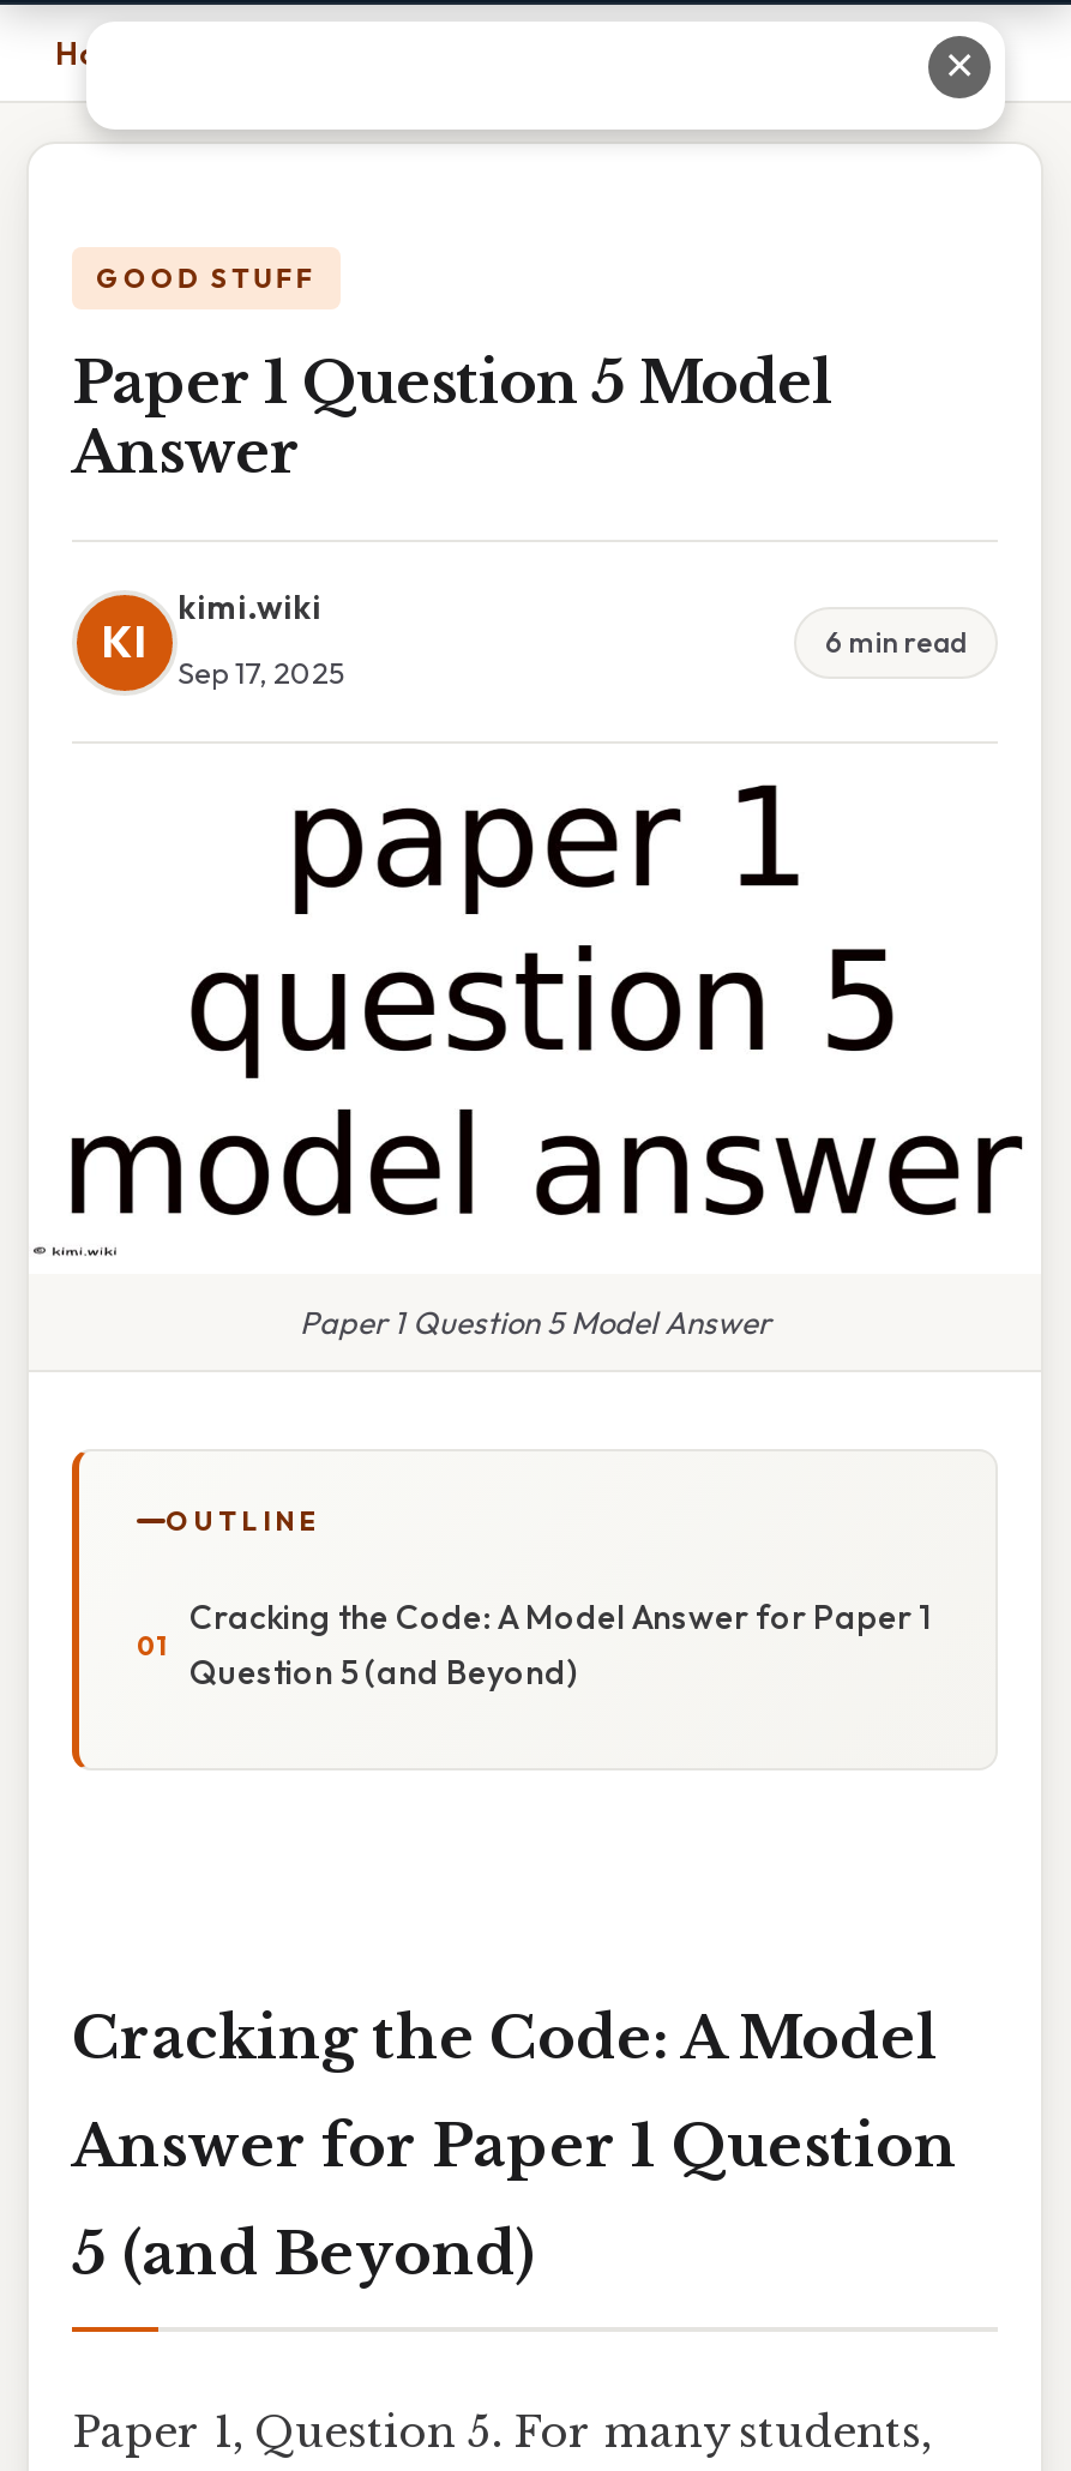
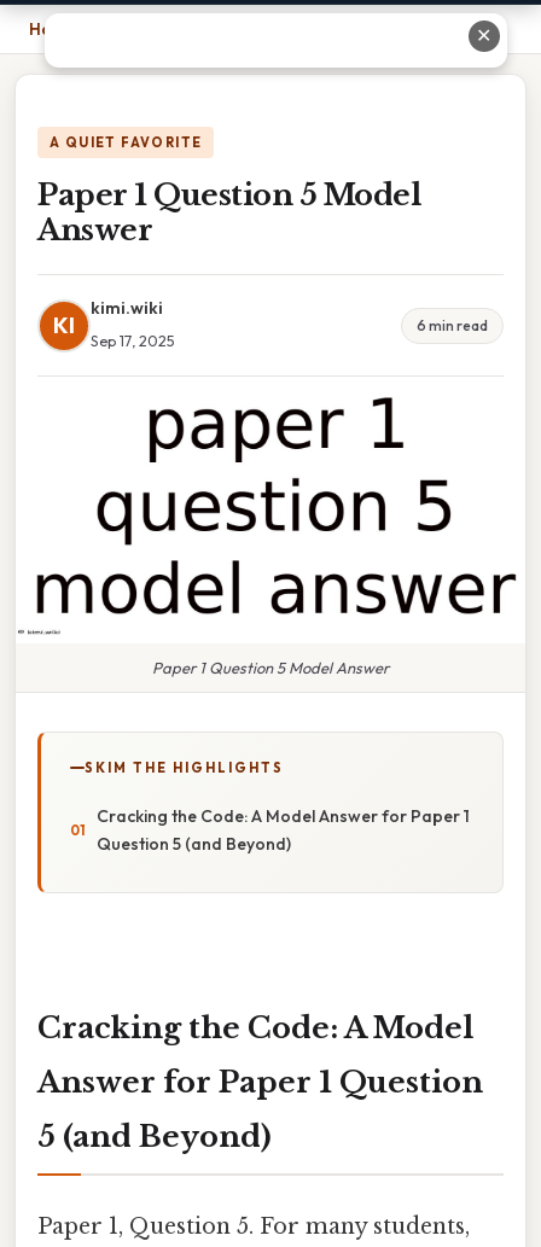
[96,261,317,295] GOOD STUFF -> [50,134,202,151] A QUIET FAVORITE
[166,1504,321,1537] OUTLINE -> [85,759,284,776] SKIM THE HIGHLIGHTS

